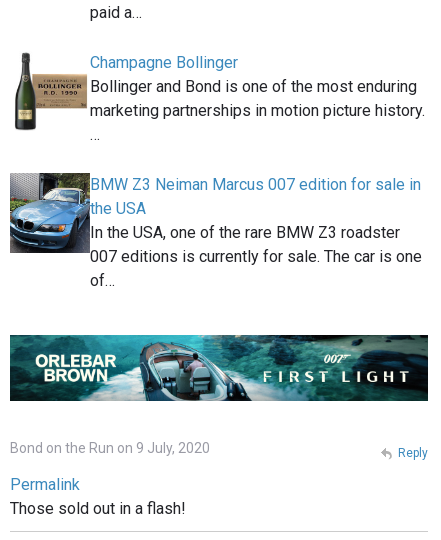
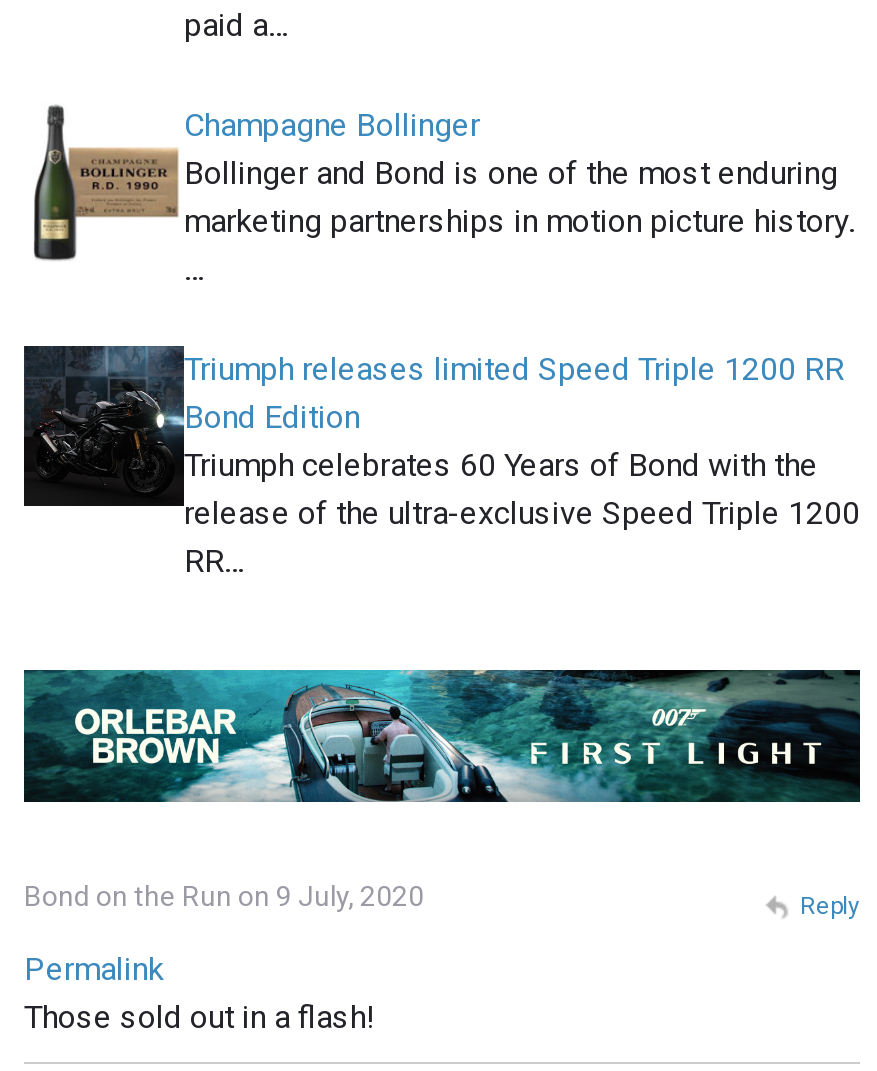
[9,173,422,290] [image] | BMW Z3 Neiman Marcus 007 edition for sale in | the USA | In the USA, one of the rare BMW Z3 roadster | 007 editions is currently for sale. The car is one | of… -> [22,346,860,580] [image] | Triumph releases limited Speed Triple 1200 RR | Bond Edition | Triumph celebrates 60 Years of Bond with the | release of the ultra-exclusive Speed Triple 1200 | RR…

